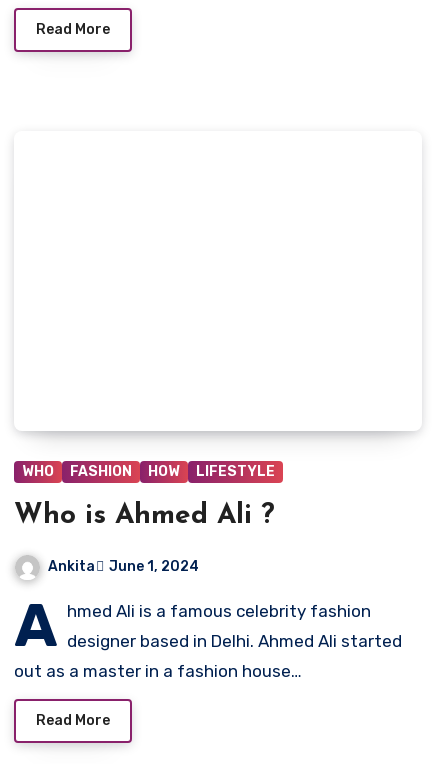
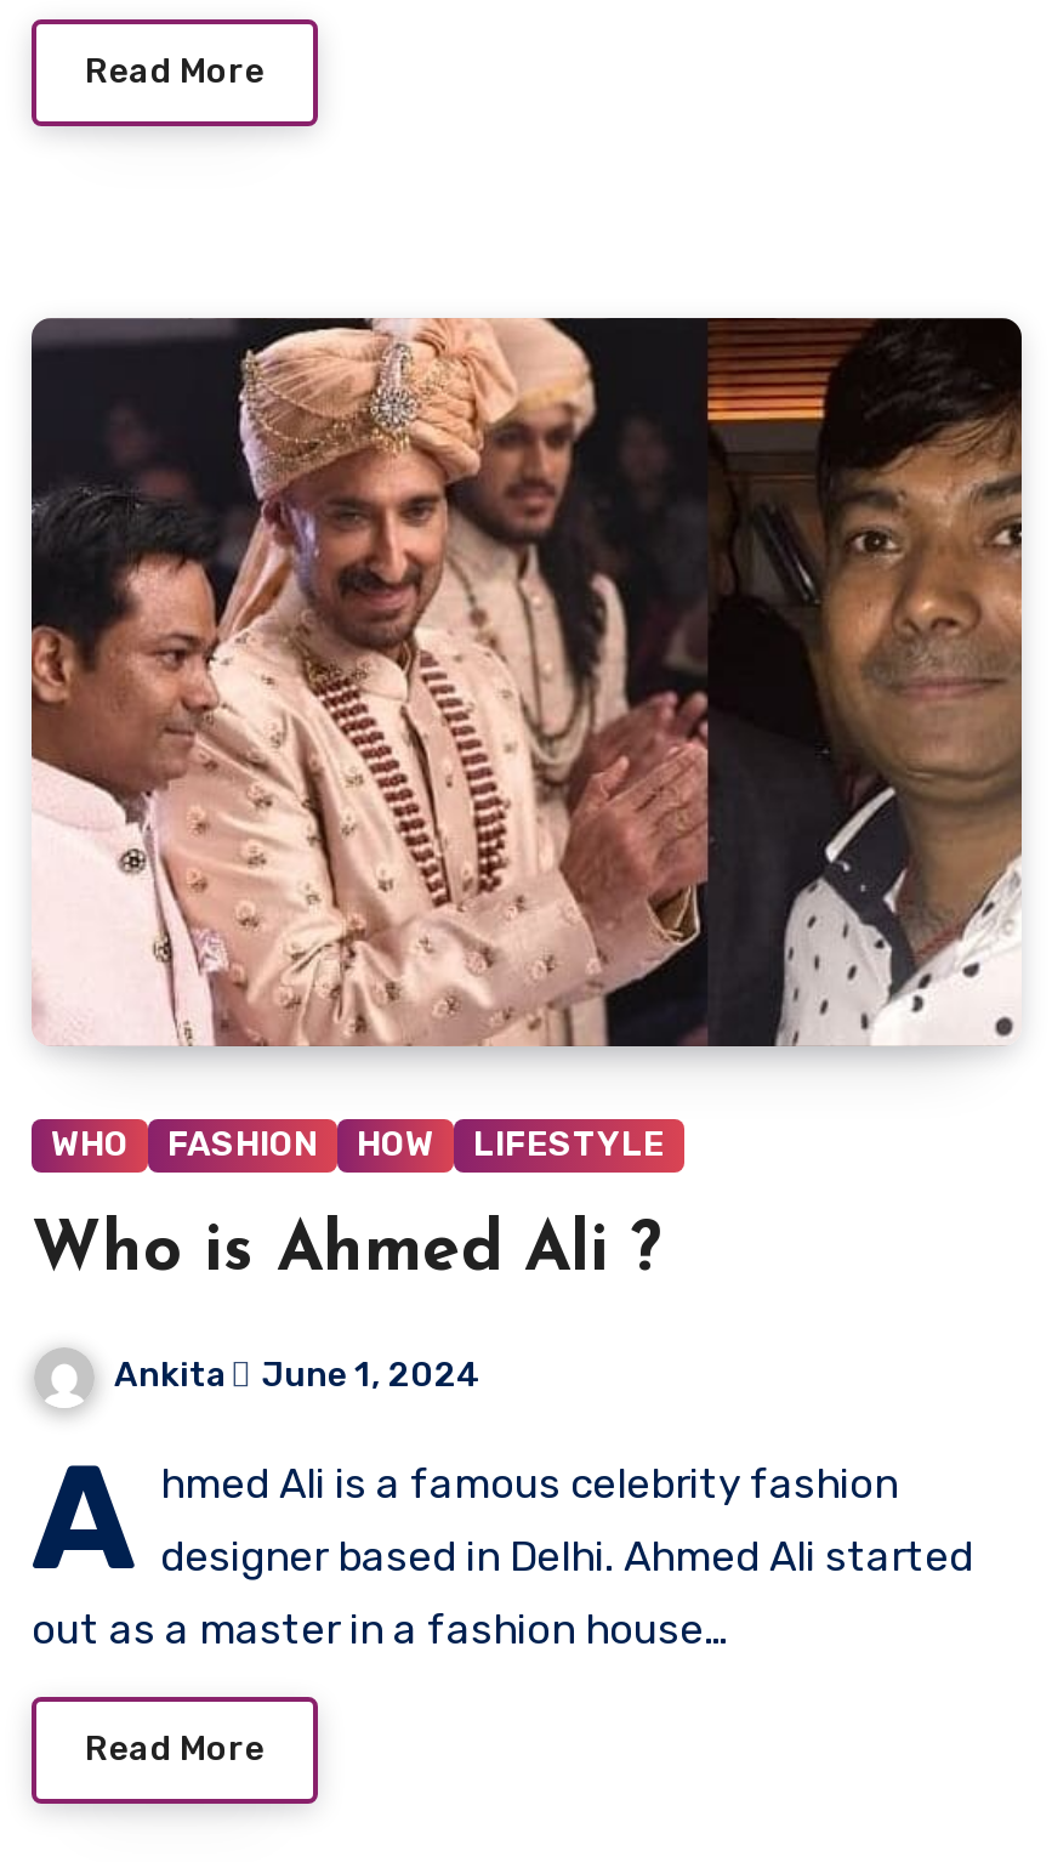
none -> [29,316,1024,1049] [image]

